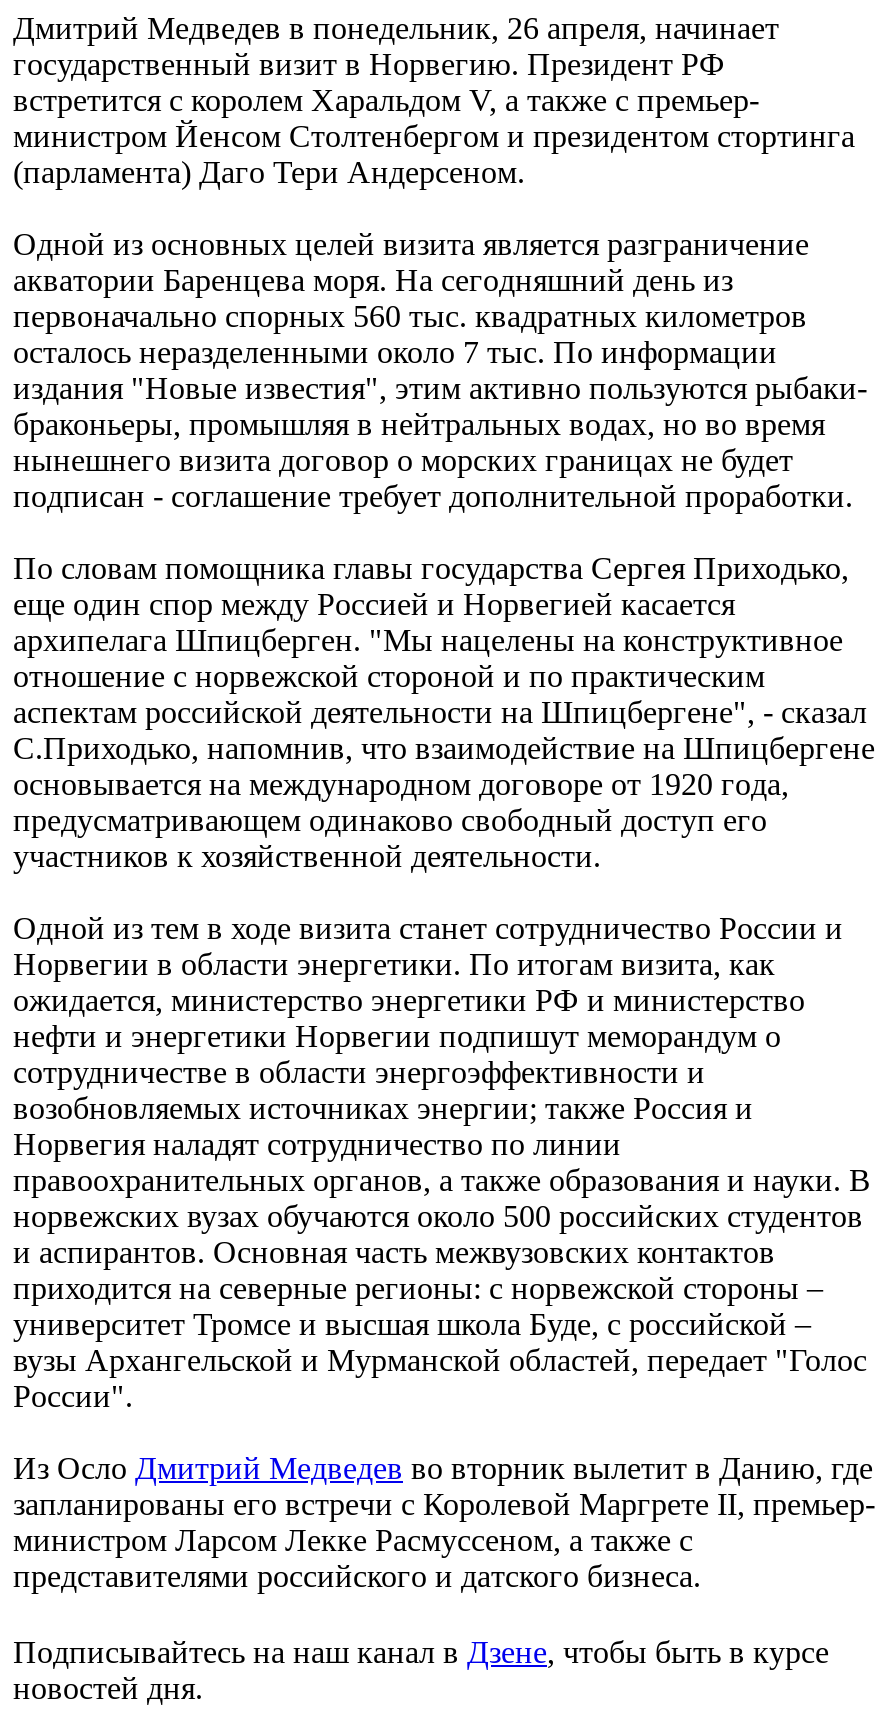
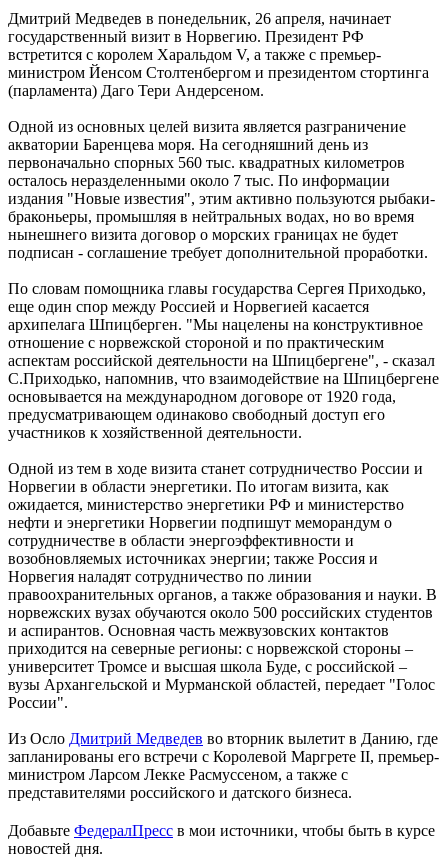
[13,1635,829,1669] Подписывайтесь на наш канал в Дзене, чтобы быть в курсе -> [8,822,435,839] Добавьте ФедералПресс в мои источники, чтобы быть в курсе

